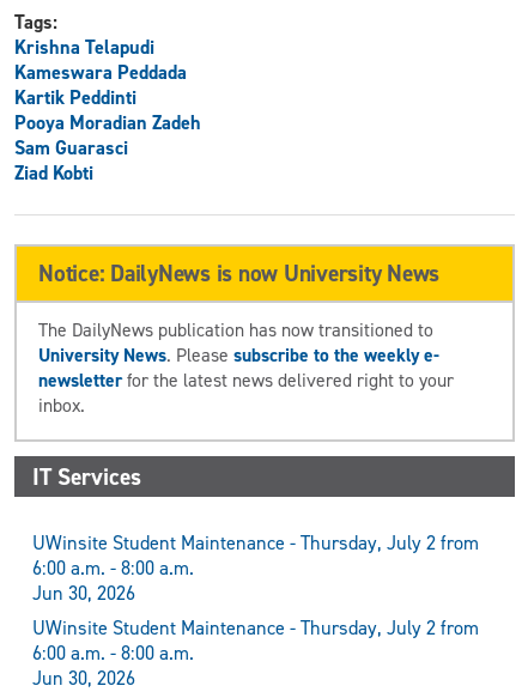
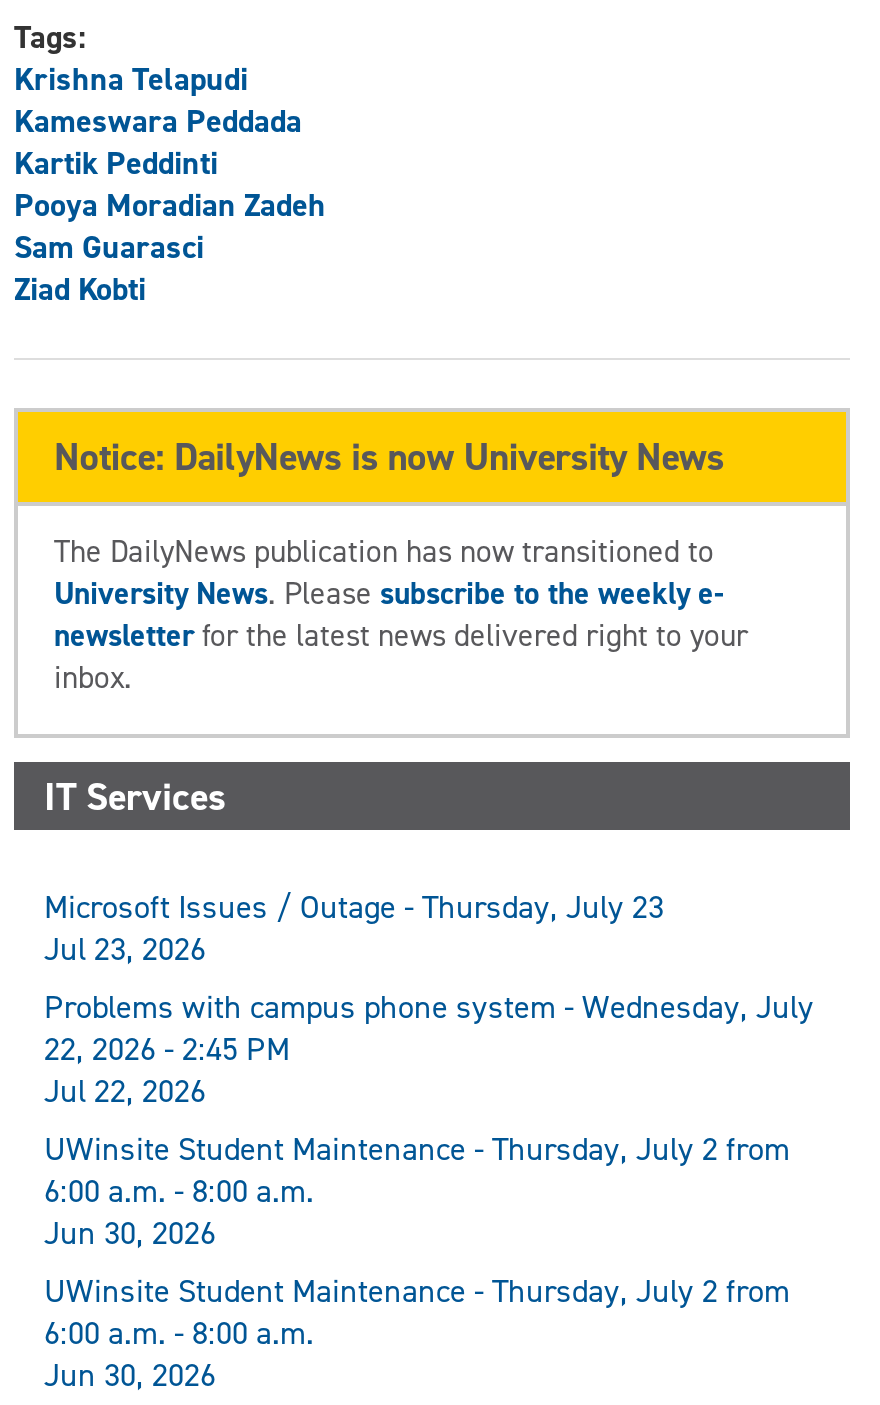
none -> [44,885,814,1111] Microsoft Issues / Outage - Thursday, July 23 | Jul 23, 2026 | Problems with campus phone system - Wednesday, July | 22, 2026 - 2:45 PM | Jul 22, 2026

